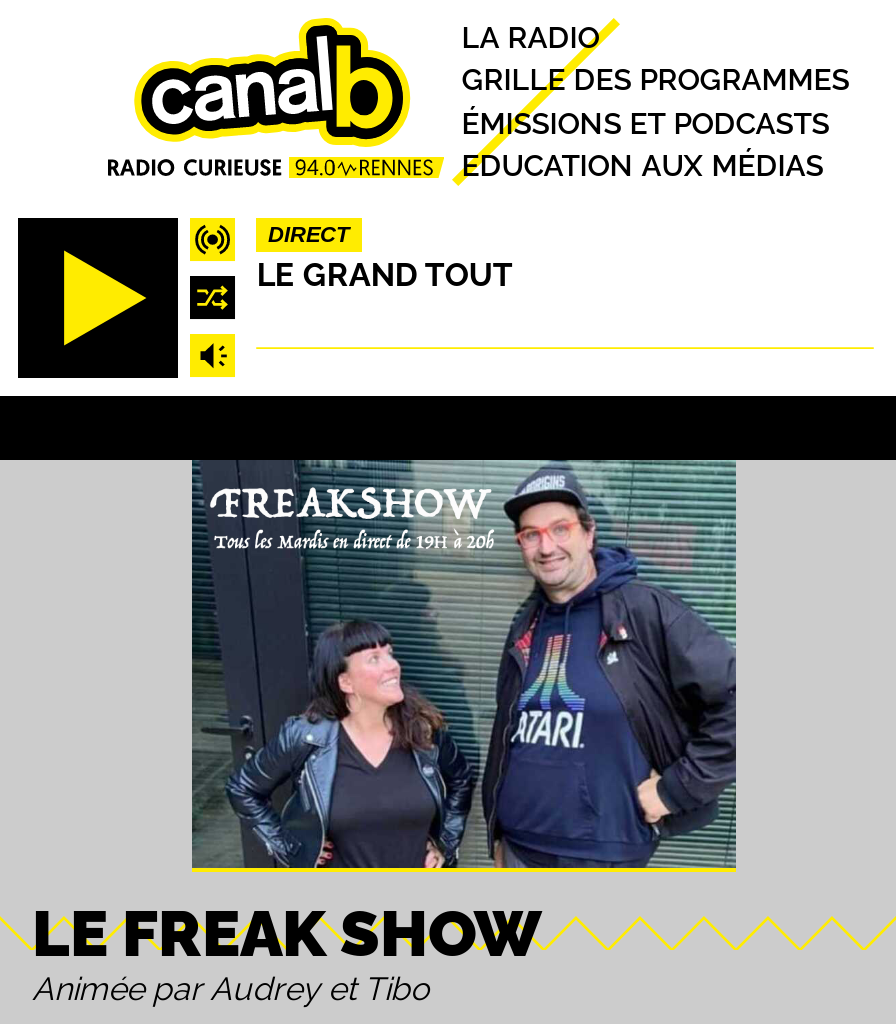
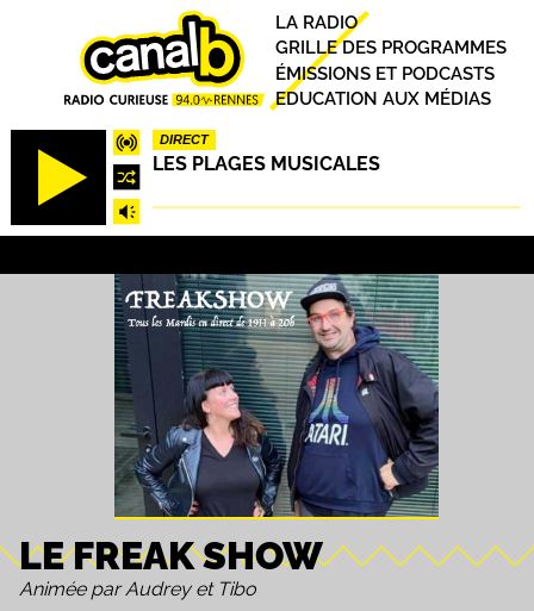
[257,256,513,294] LE GRAND TOUT -> [153,153,381,175] LES PLAGES MUSICALES

